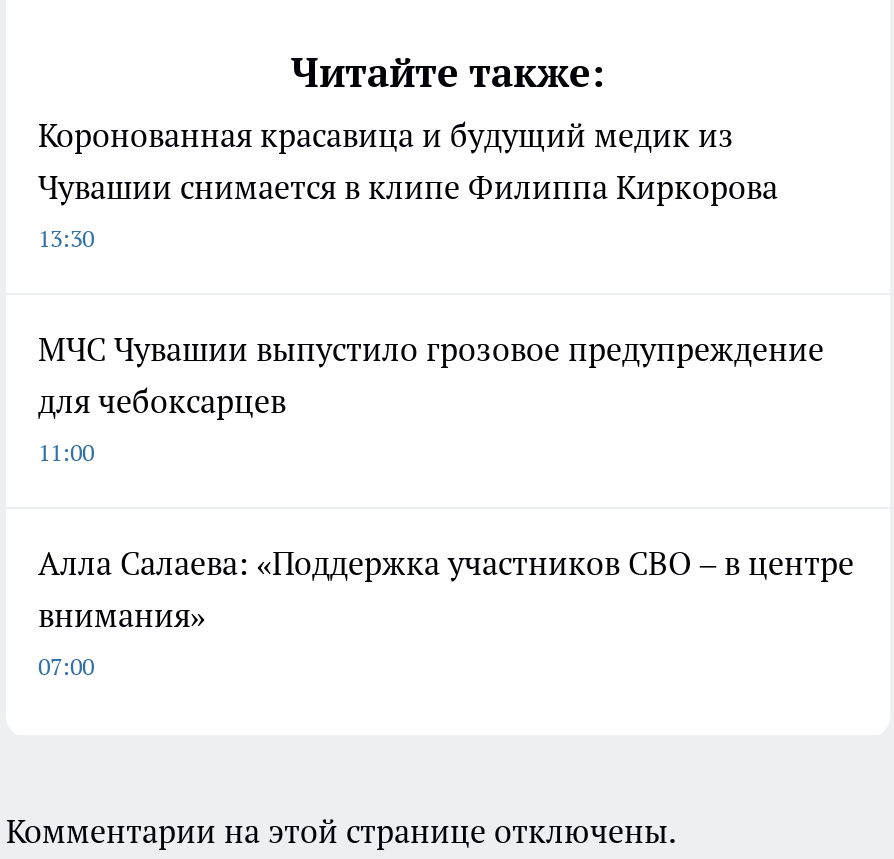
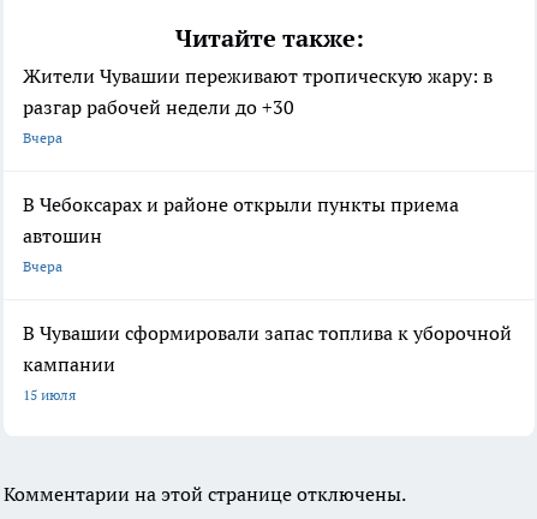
[38,114,778,252] Коронованная красавица и будущий медик из | Чувашии снимается в клипе Филиппа Киркорова | 13:30 -> [23,63,493,146] Жители Чувашии переживают тропическую жару: в | разгар рабочей недели до +30 | Вчера
[38,328,824,466] МЧС Чувашии выпустило грозовое предупреждение | для чебоксарцев | 11:00 -> [23,192,459,275] В Чебоксарах и районе открыли пункты приема | автошин | Вчера
[38,542,854,680] Алла Салаева: «Поддержка участников СВО – в центре | внимания» | 07:00 -> [23,320,512,403] В Чувашии сформировали запас топлива к уборочной | кампании | 15 июля

